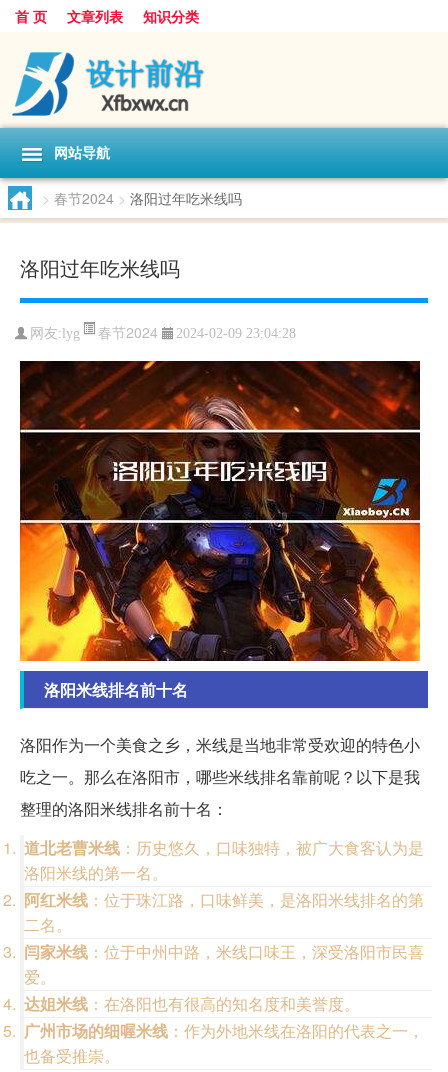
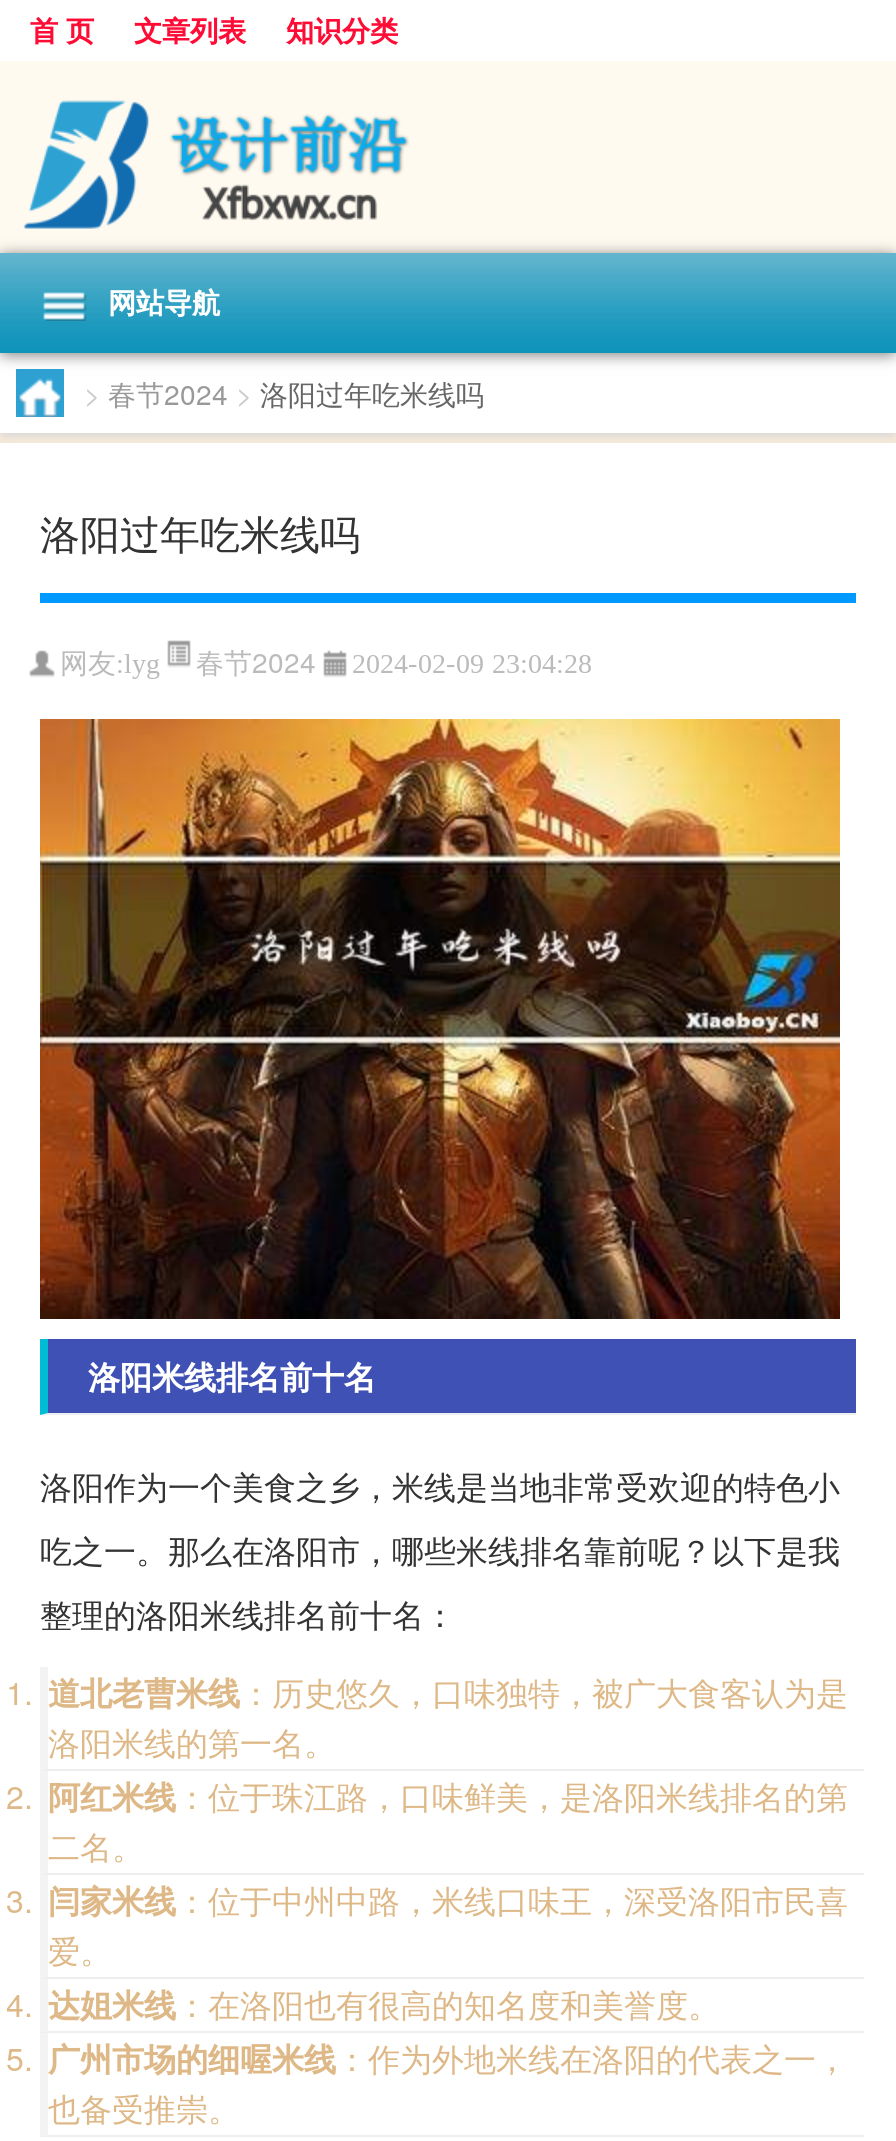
[19,360,421,662] [image] -> [38,717,842,1321] [image]

